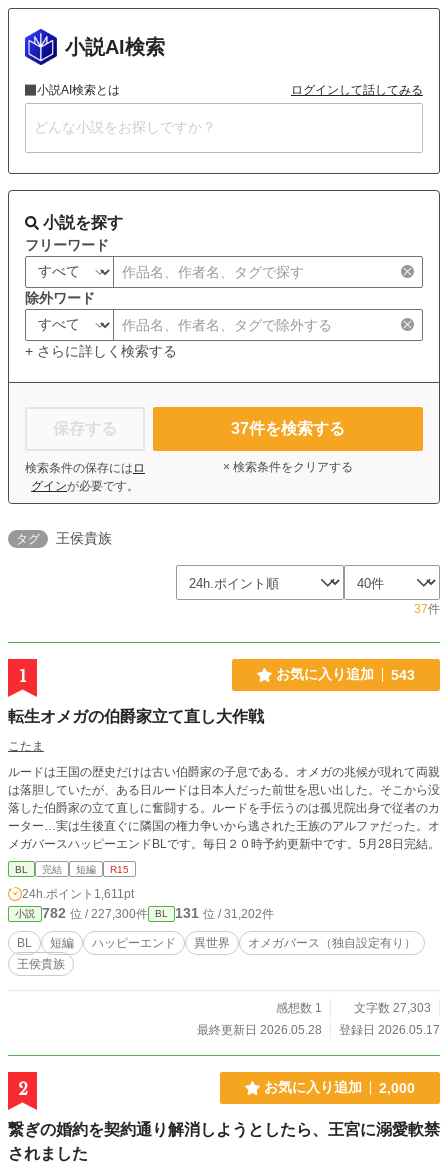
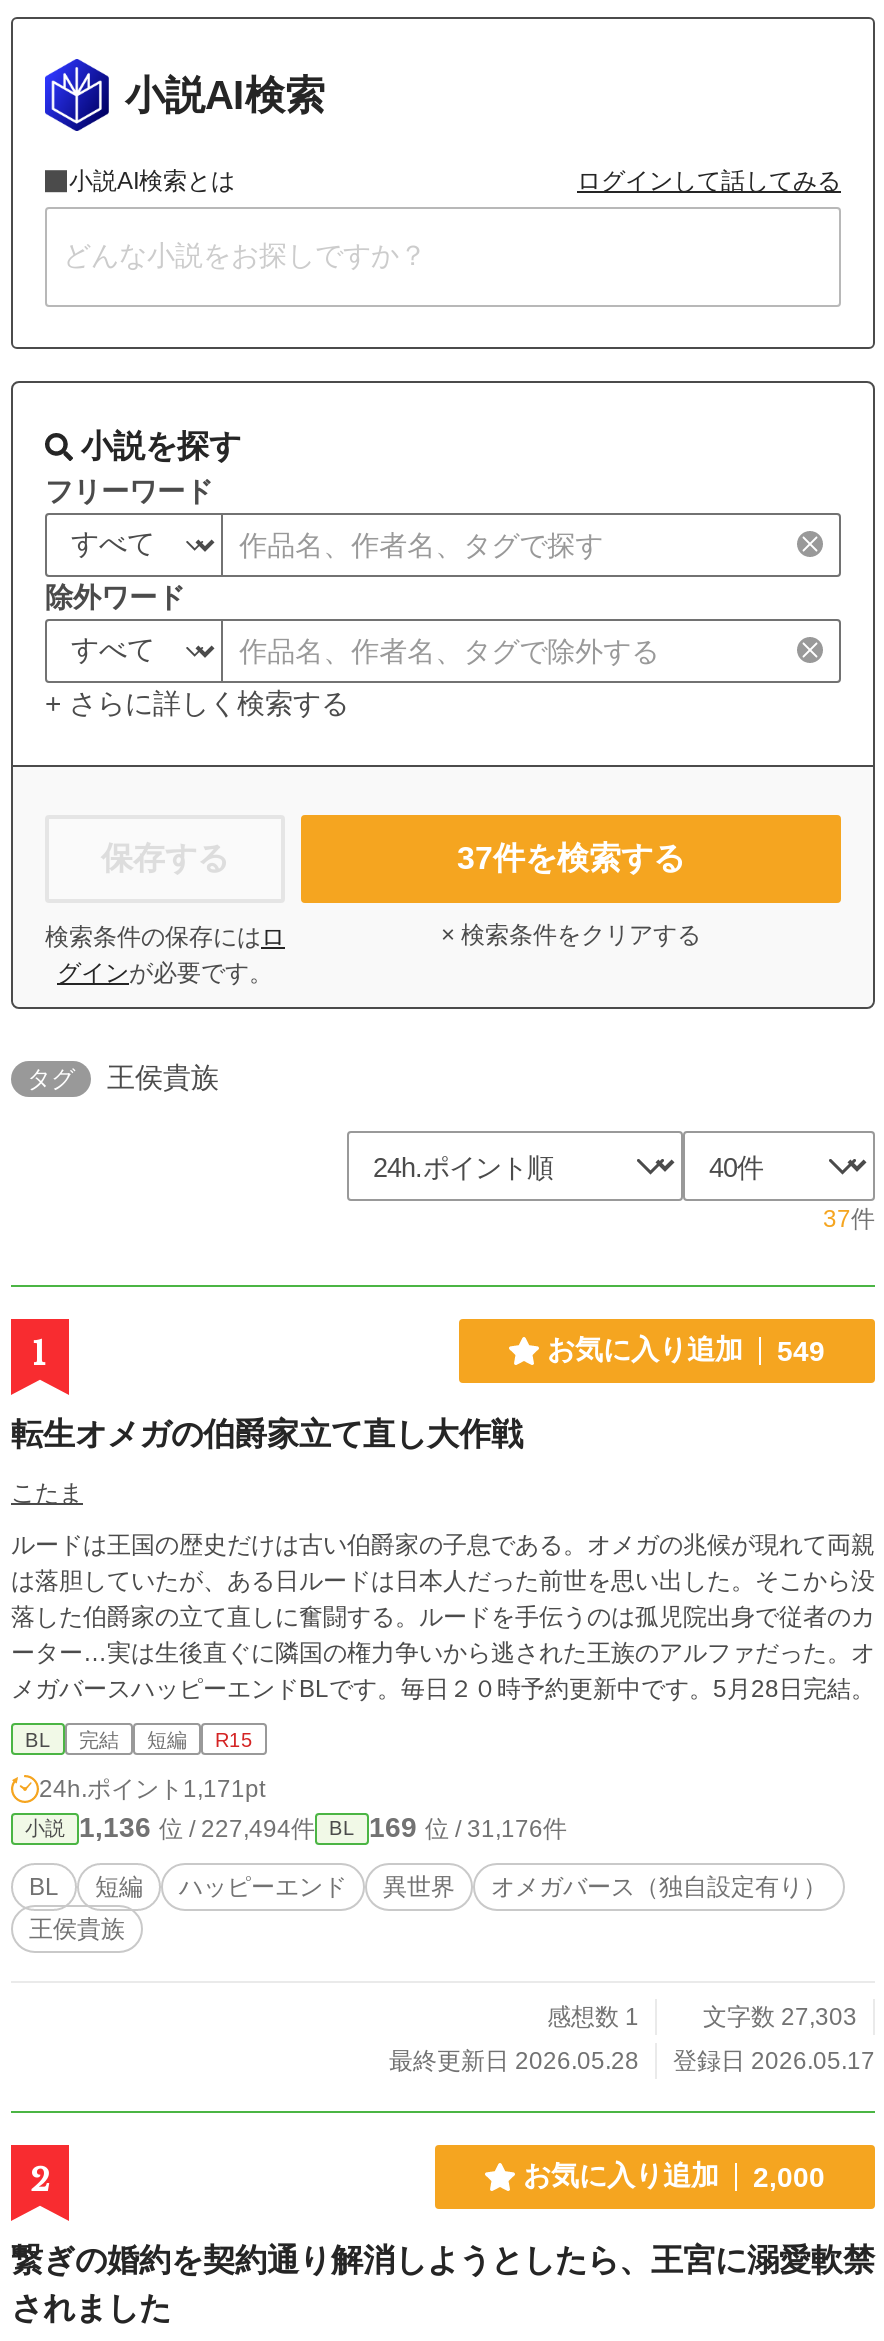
[276,666,415,683] お気に入り追加 543 -> [547,1333,825,1367] お気に入り追加 549
[22,887,134,901] 24h.ポイント1,611pt -> [39,1775,265,1803] 24h.ポイント1,171pt
[42,905,148,921] 782位 / 227,300件 -> [79,1811,315,1843] 1,136位 / 227,494件
[175,905,274,921] 131位 / 31,202件 -> [369,1811,567,1843] 169位 / 31,176件

